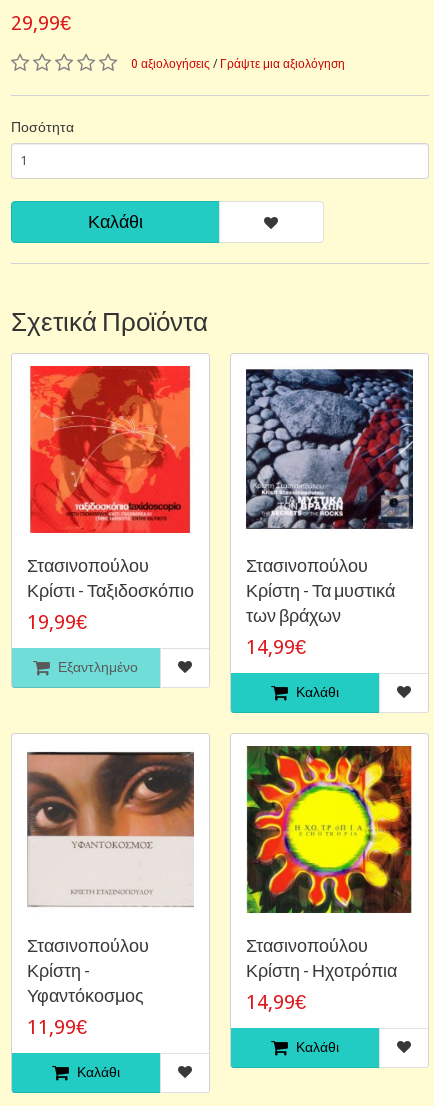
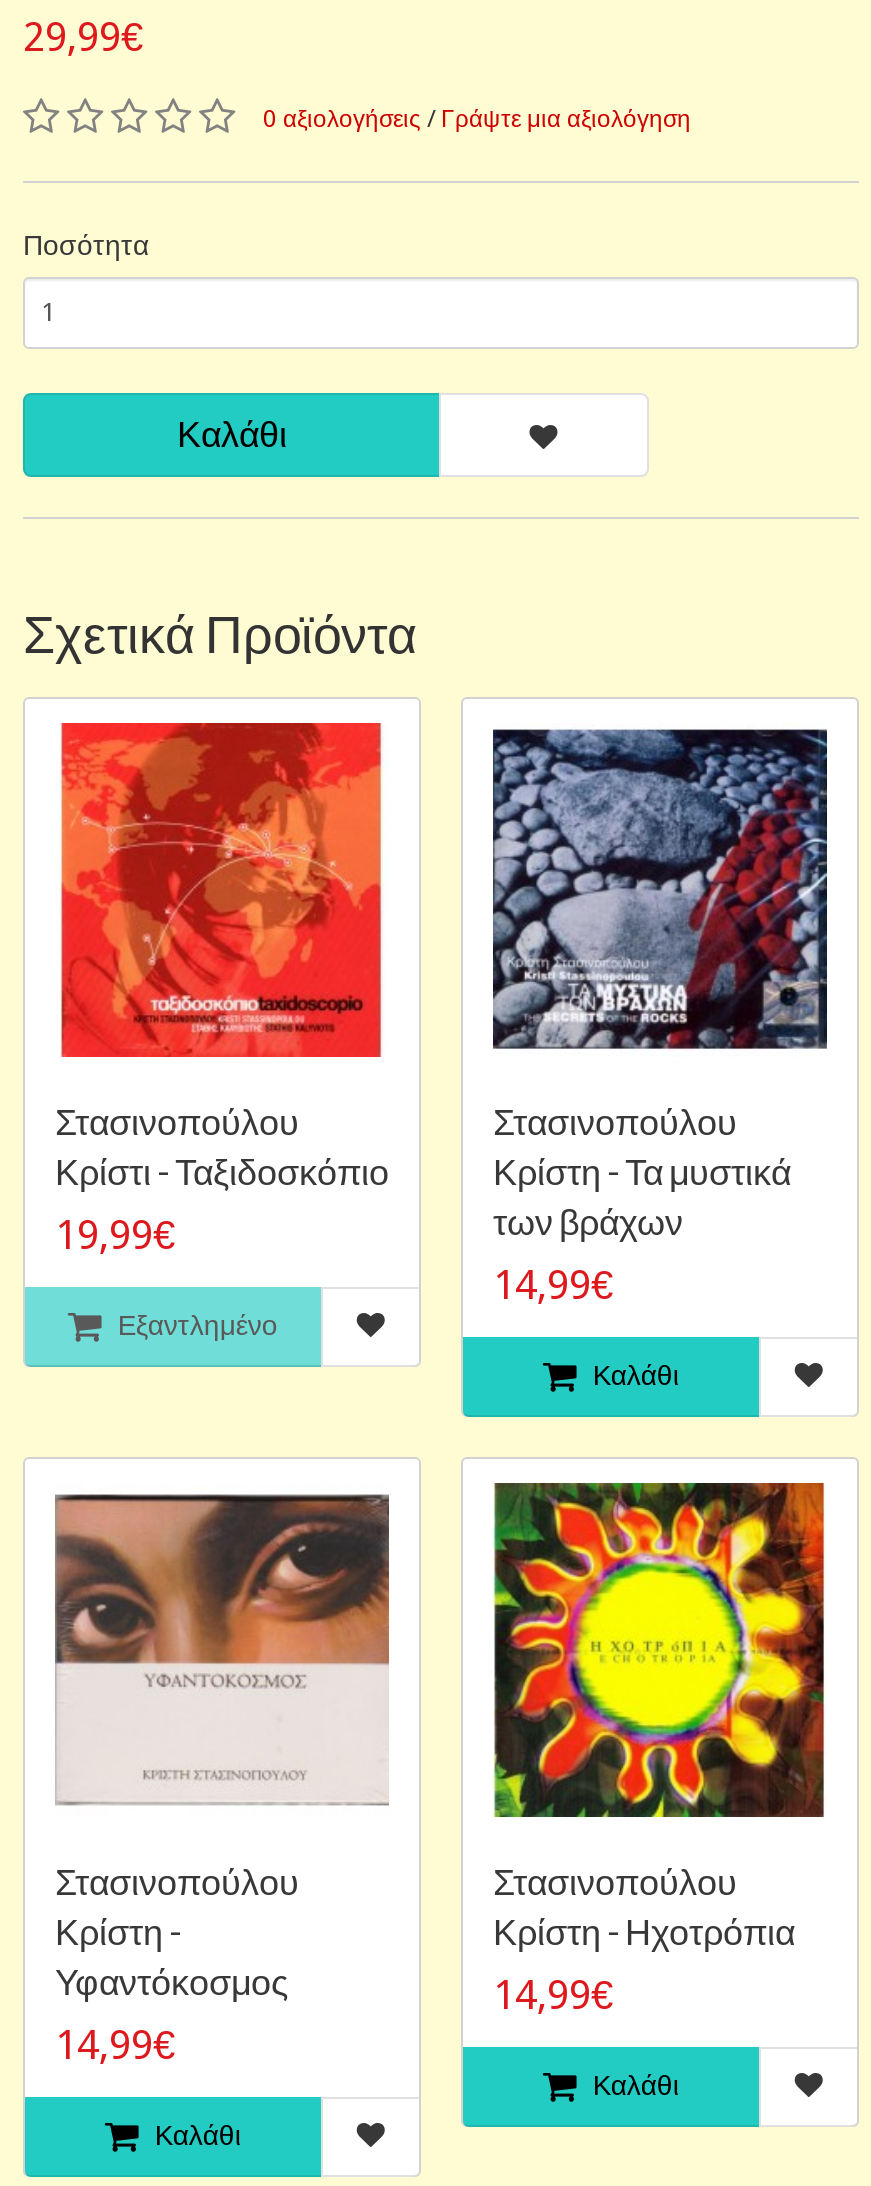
[27,1015,87,1039] 11,99€ -> [55,2021,175,2069] 14,99€

